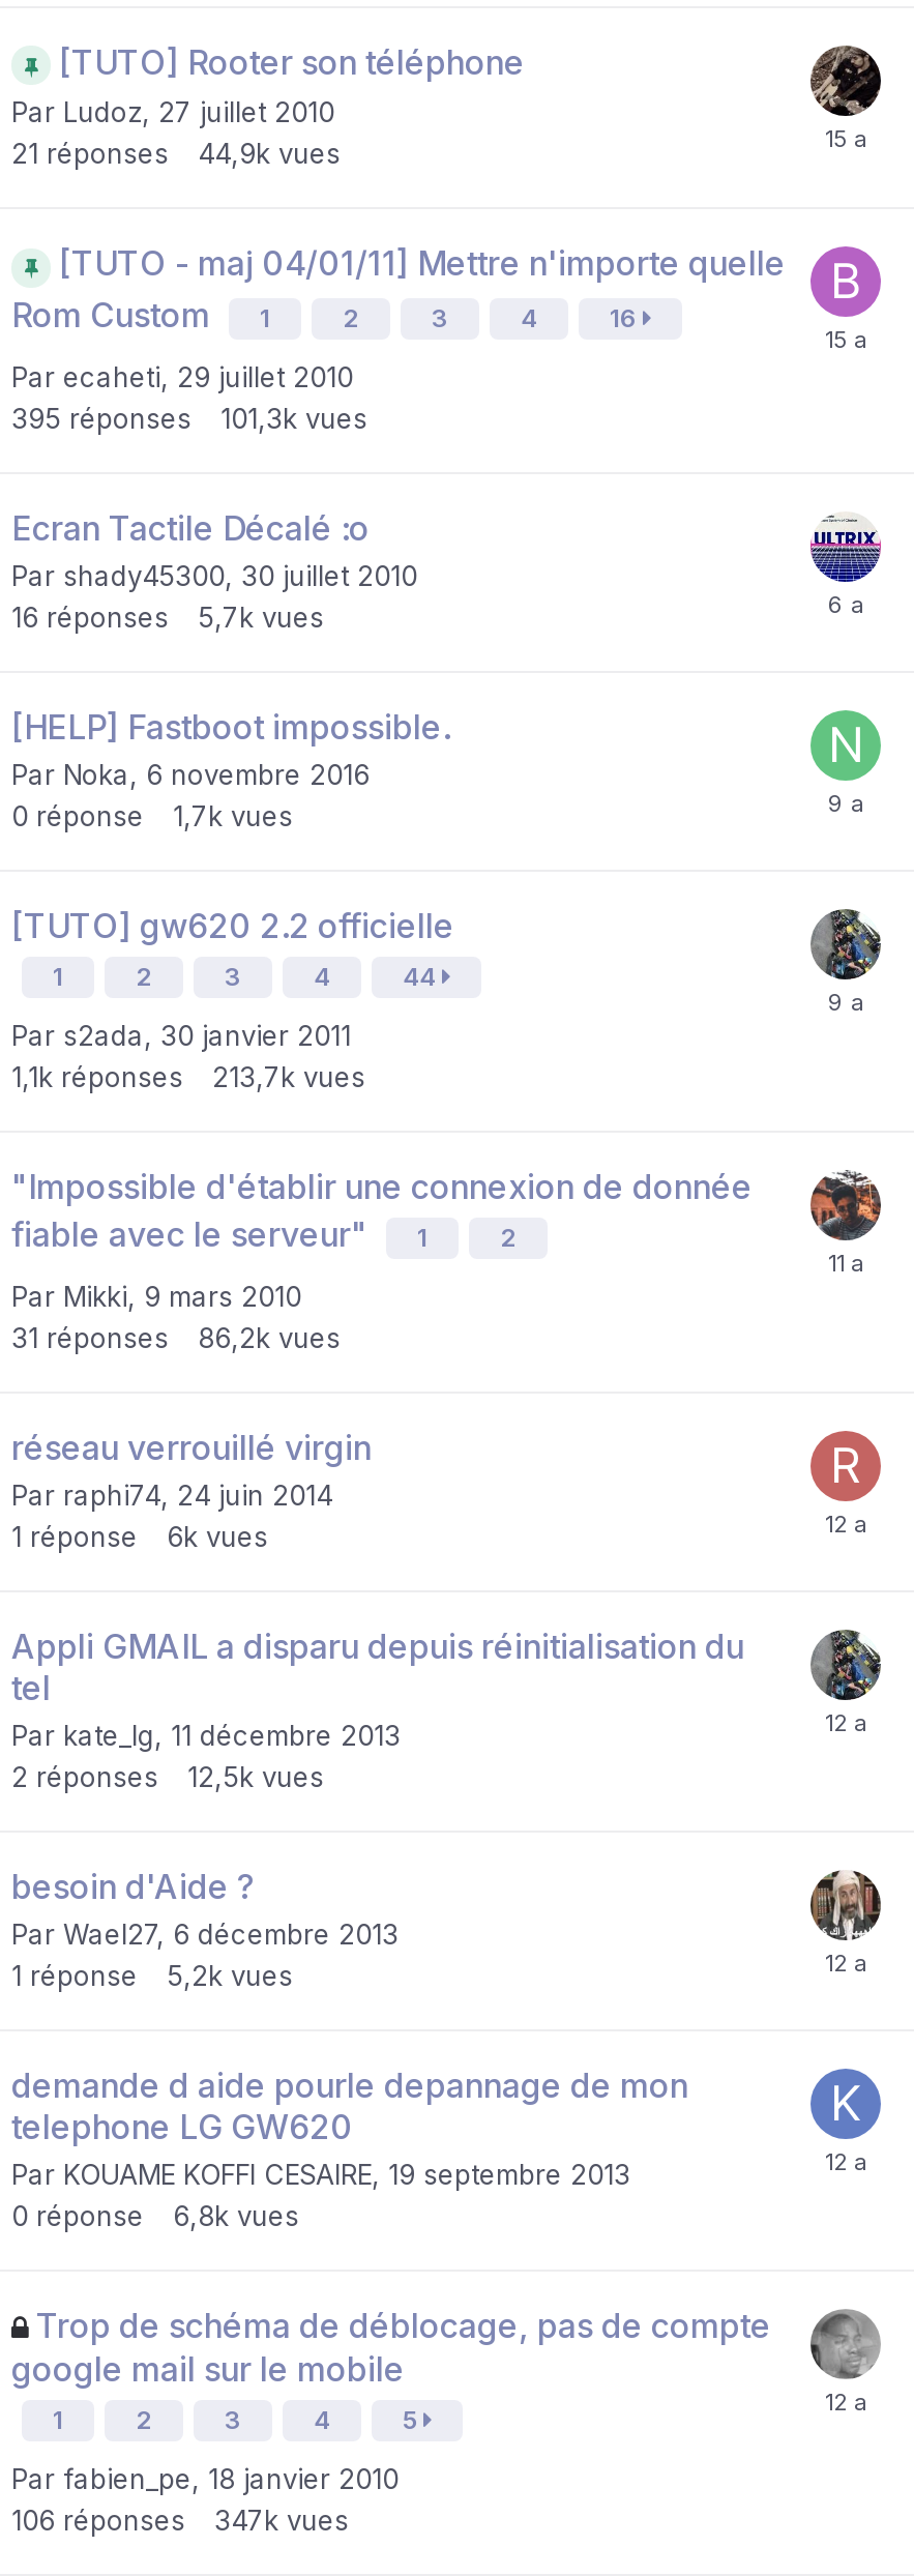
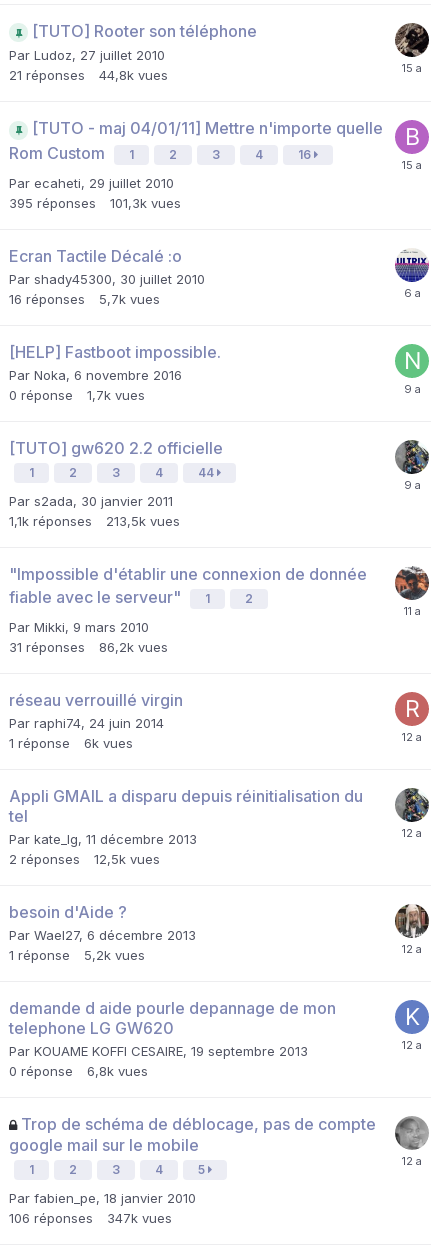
[11,137,341,170] 21 réponses 44,9k vues -> [9,67,168,83] 21 réponses 44,8k vues
[11,1059,365,1092] 1,1k réponses 213,7k vues -> [9,512,180,528] 1,1k réponses 213,5k vues

